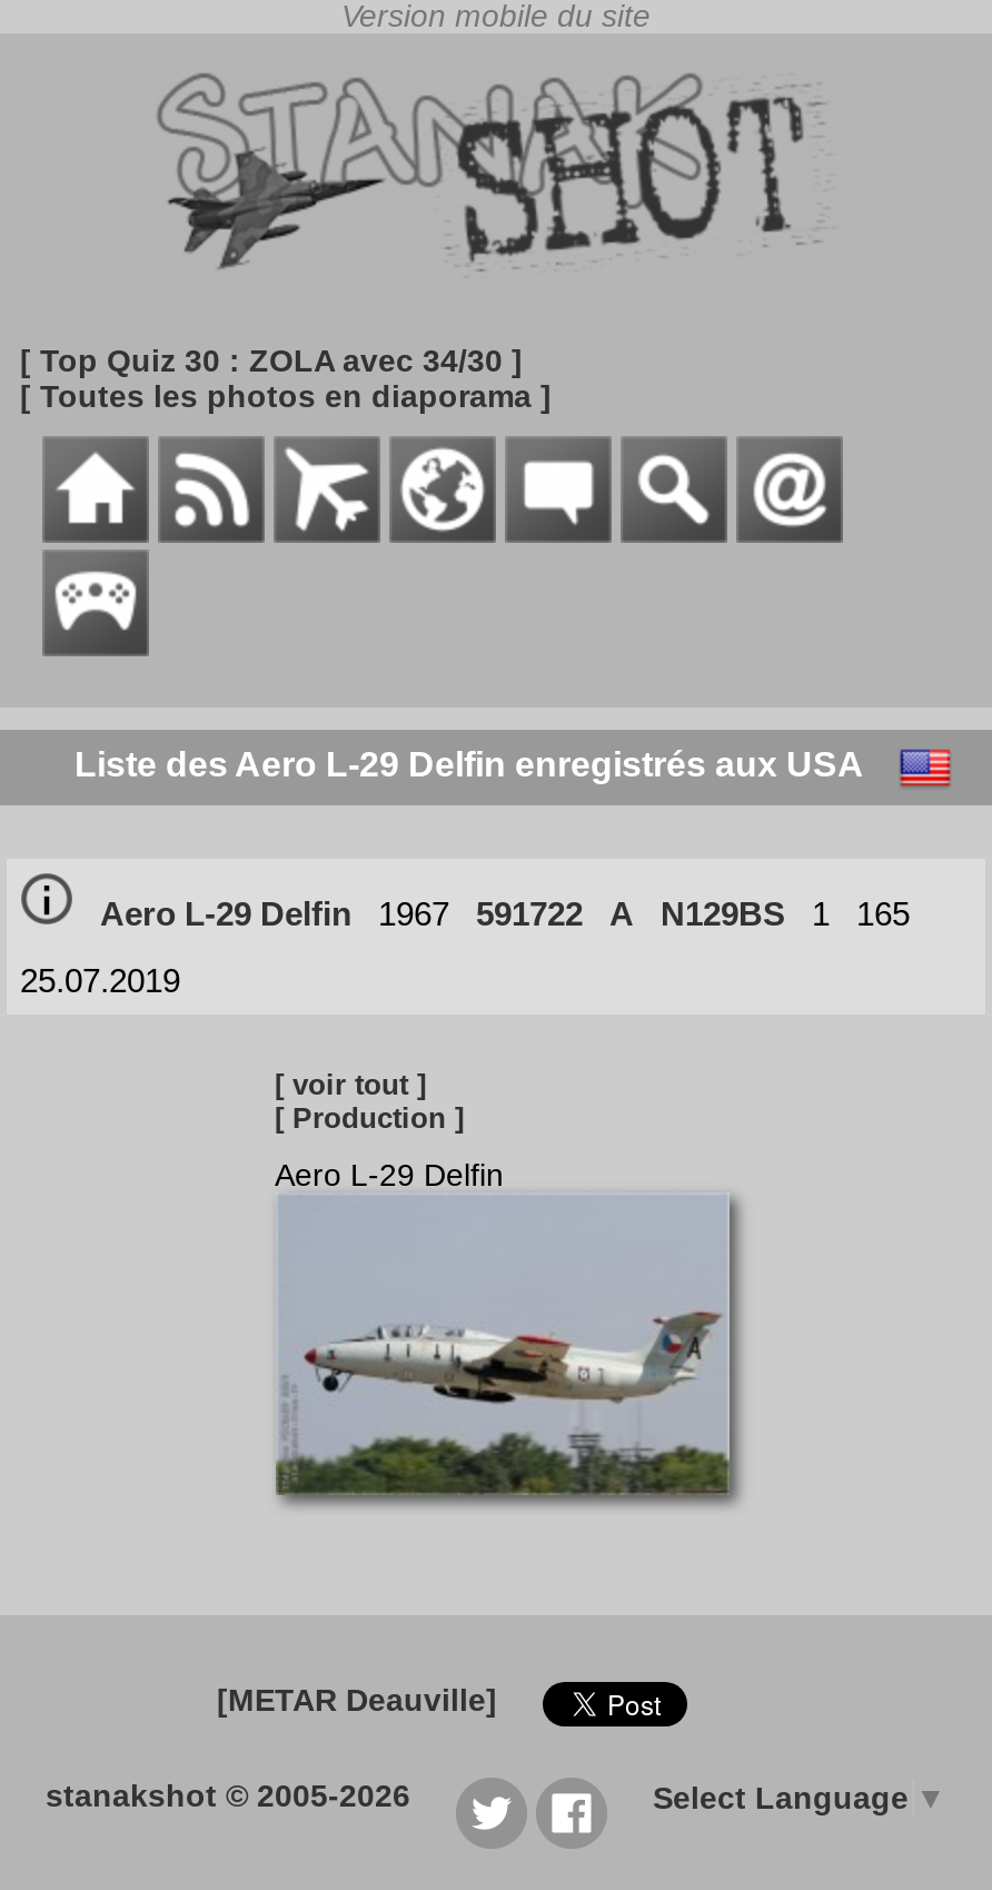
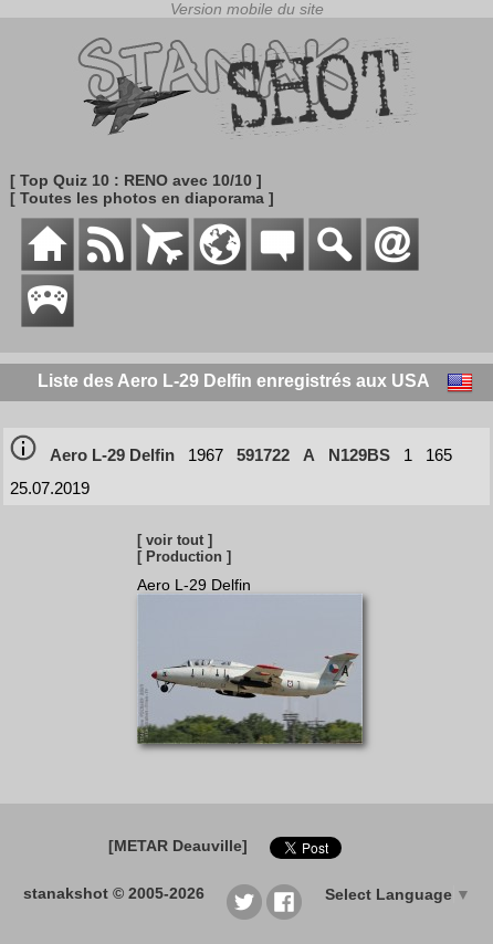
[20,343,523,378] [ Top Quiz 30 : ZOLA avec 34/30 ] -> [10,171,262,189] [ Top Quiz 10 : RENO avec 10/10 ]

